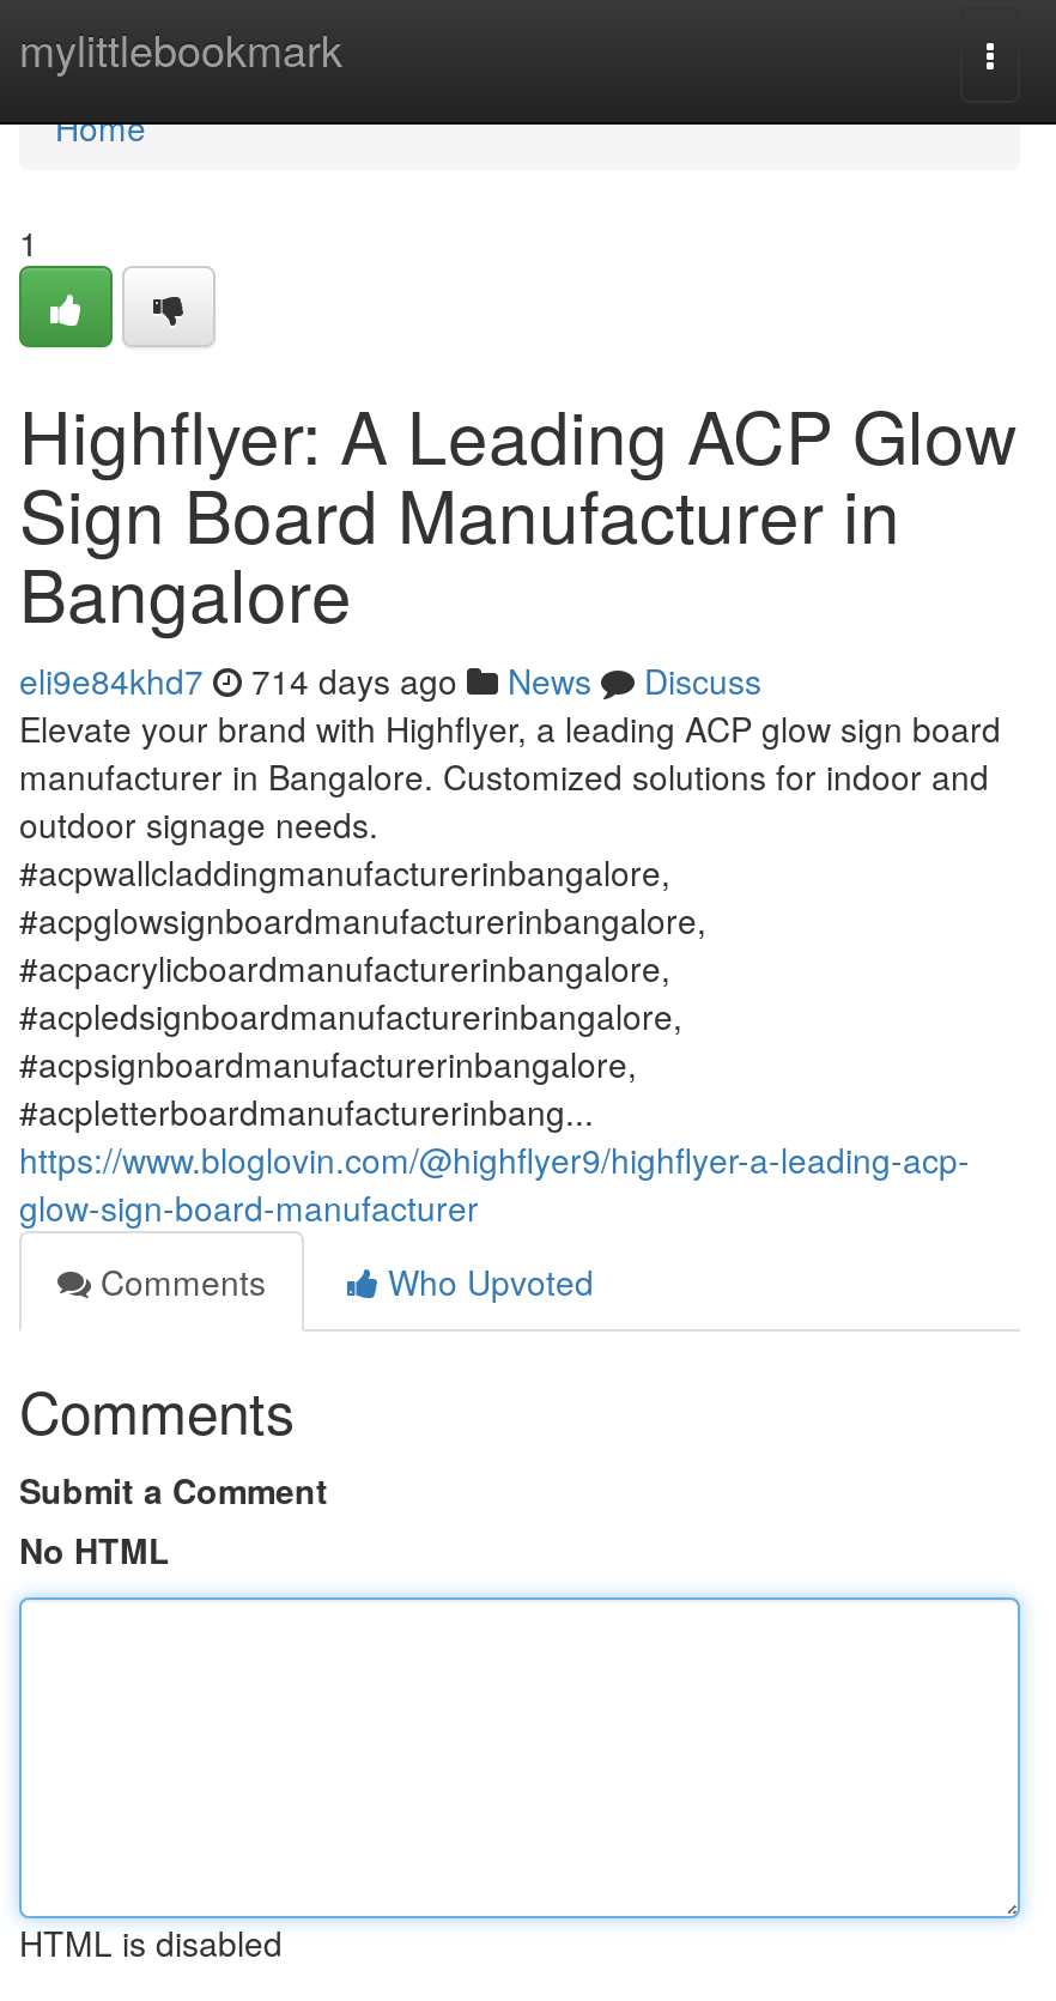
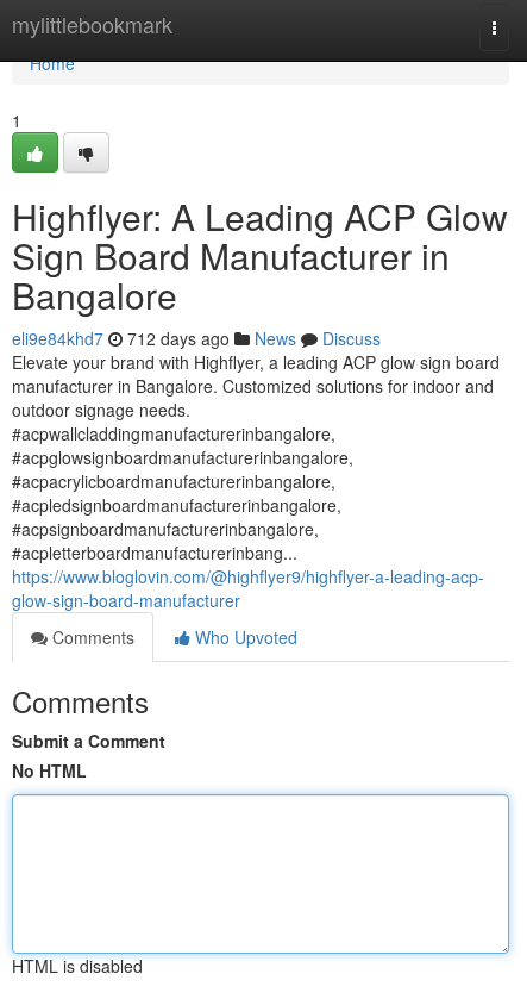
[19,656,761,704] eli9e84khd7 714 days ago News Discuss -> [12,326,381,350] eli9e84khd7 712 days ago News Discuss

